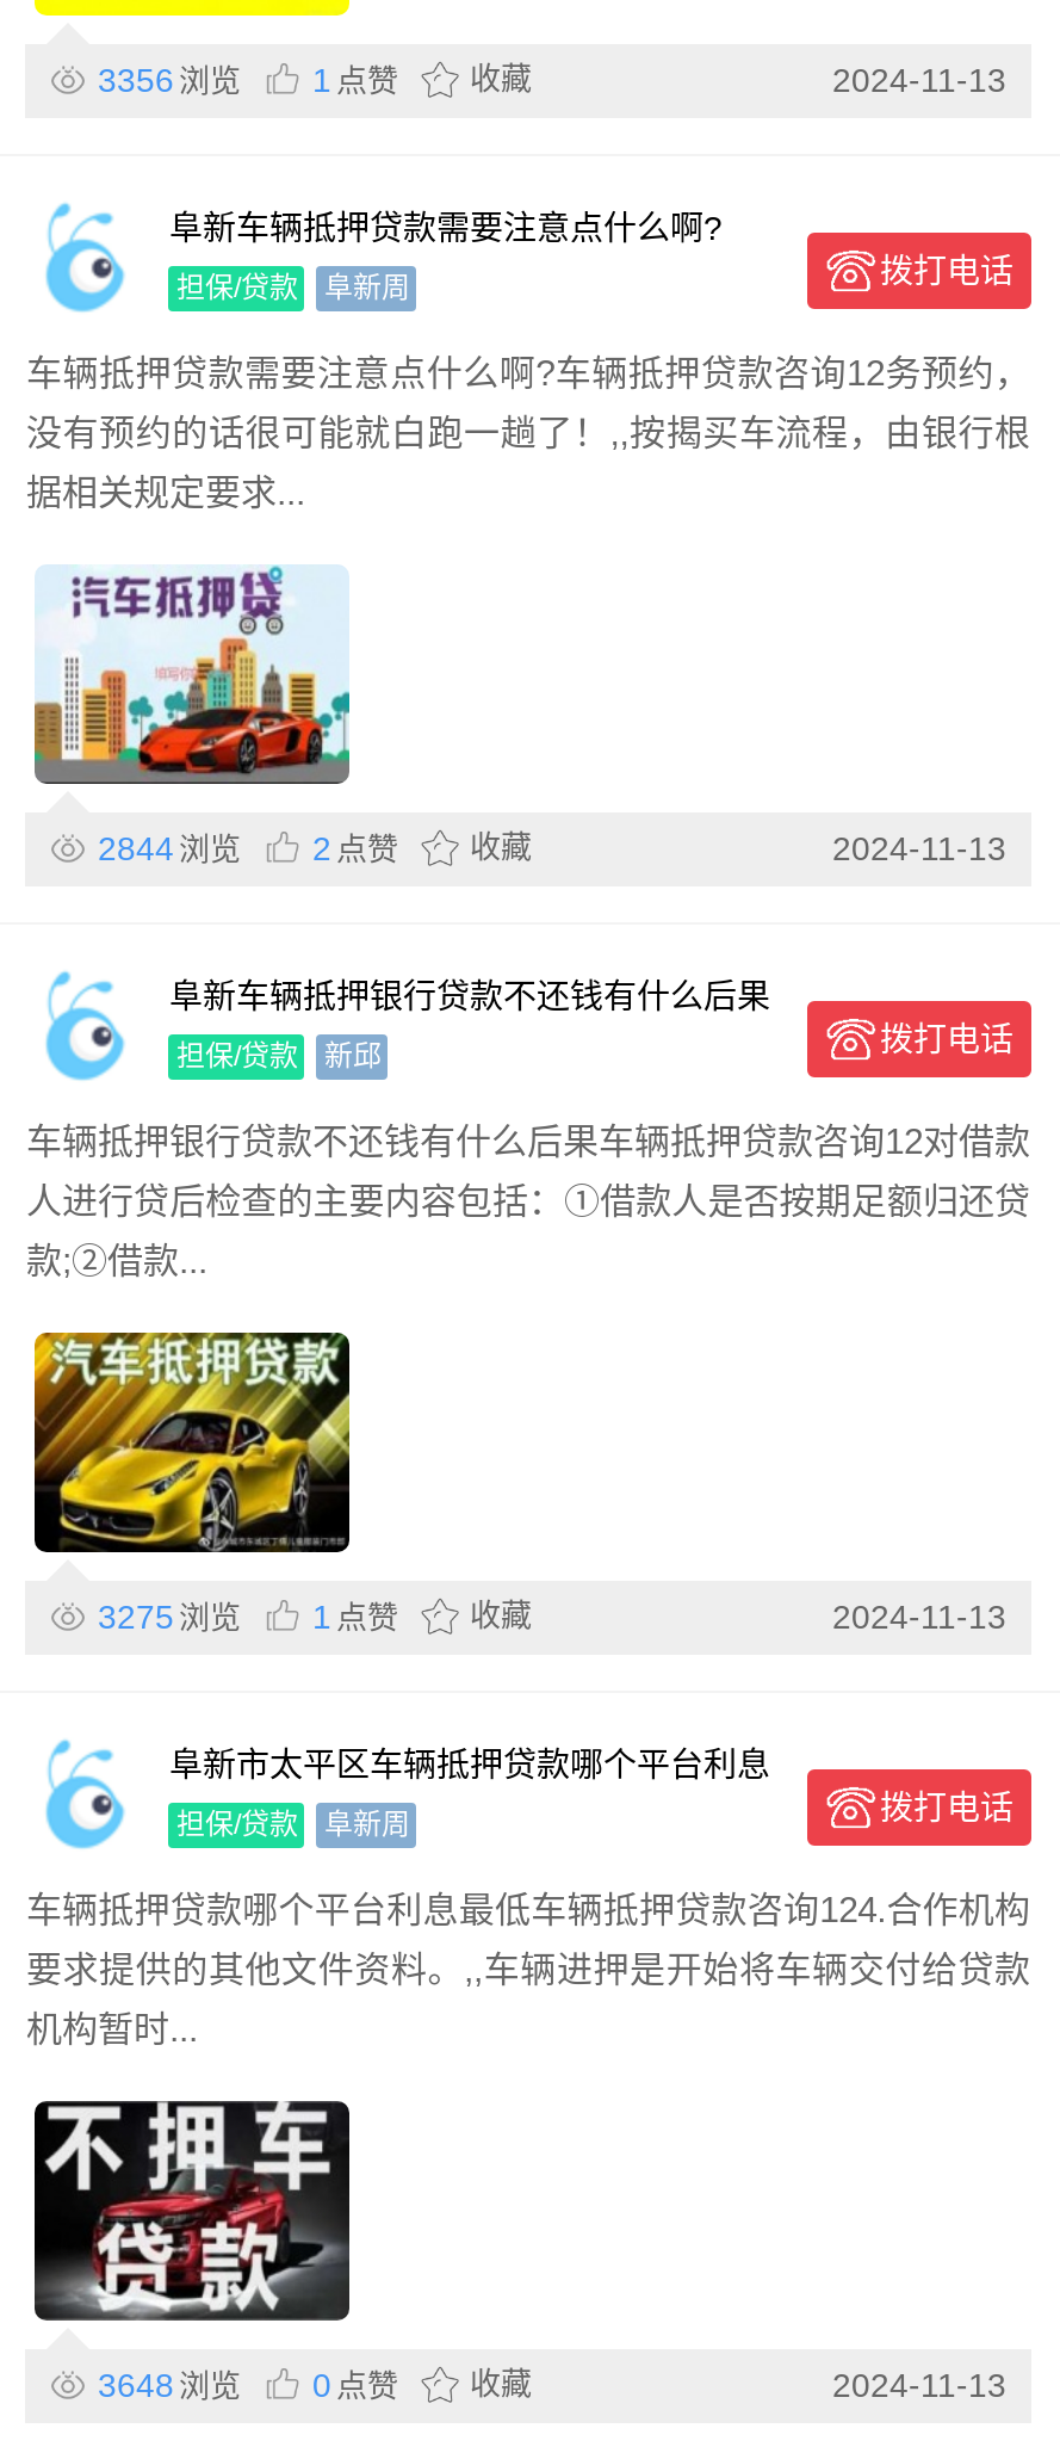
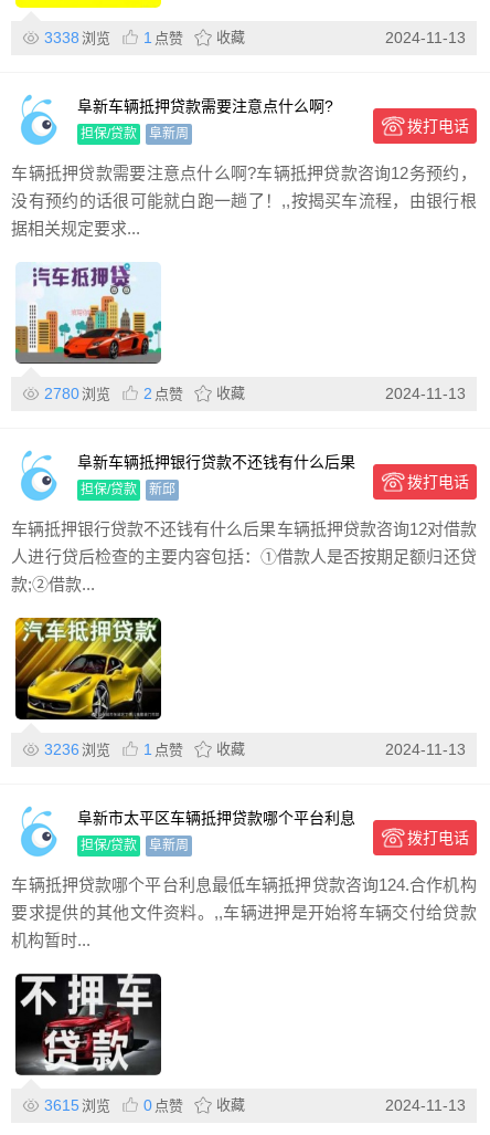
[98,60,532,98] 3356 浏览 1 点赞 收藏 -> [45,28,245,46] 3338 浏览 1 点赞 收藏
[98,828,532,867] 2844 浏览 2 点赞 收藏 -> [45,384,245,402] 2780 浏览 2 点赞 收藏
[98,1597,532,1635] 3275 浏览 1 点赞 收藏 -> [45,740,245,758] 3236 浏览 1 点赞 收藏
[98,2365,532,2403] 3648 浏览 0 点赞 收藏 -> [45,1096,245,1114] 3615 浏览 0 点赞 收藏

